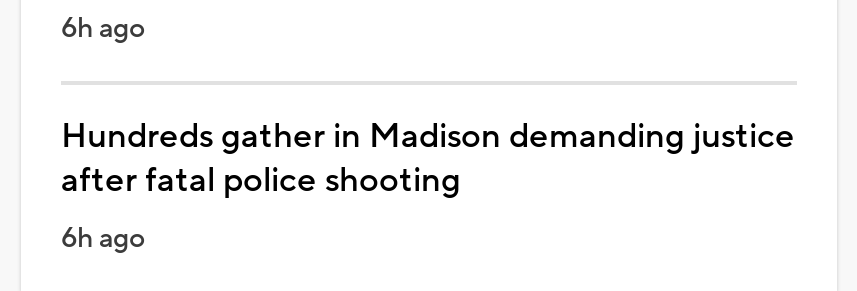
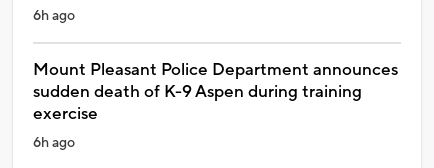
[61,115,795,203] Hundreds gather in Madison demanding justice | after fatal police shooting -> [33,59,398,125] Mount Pleasant Police Department announces | sudden death of K-9 Aspen during training | exercise

